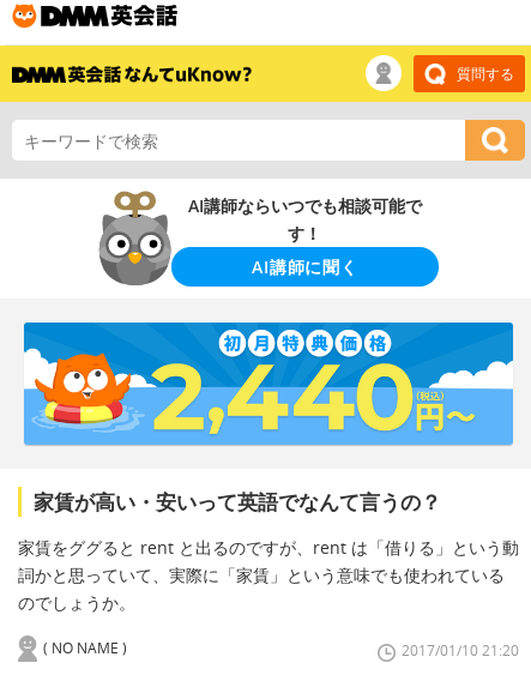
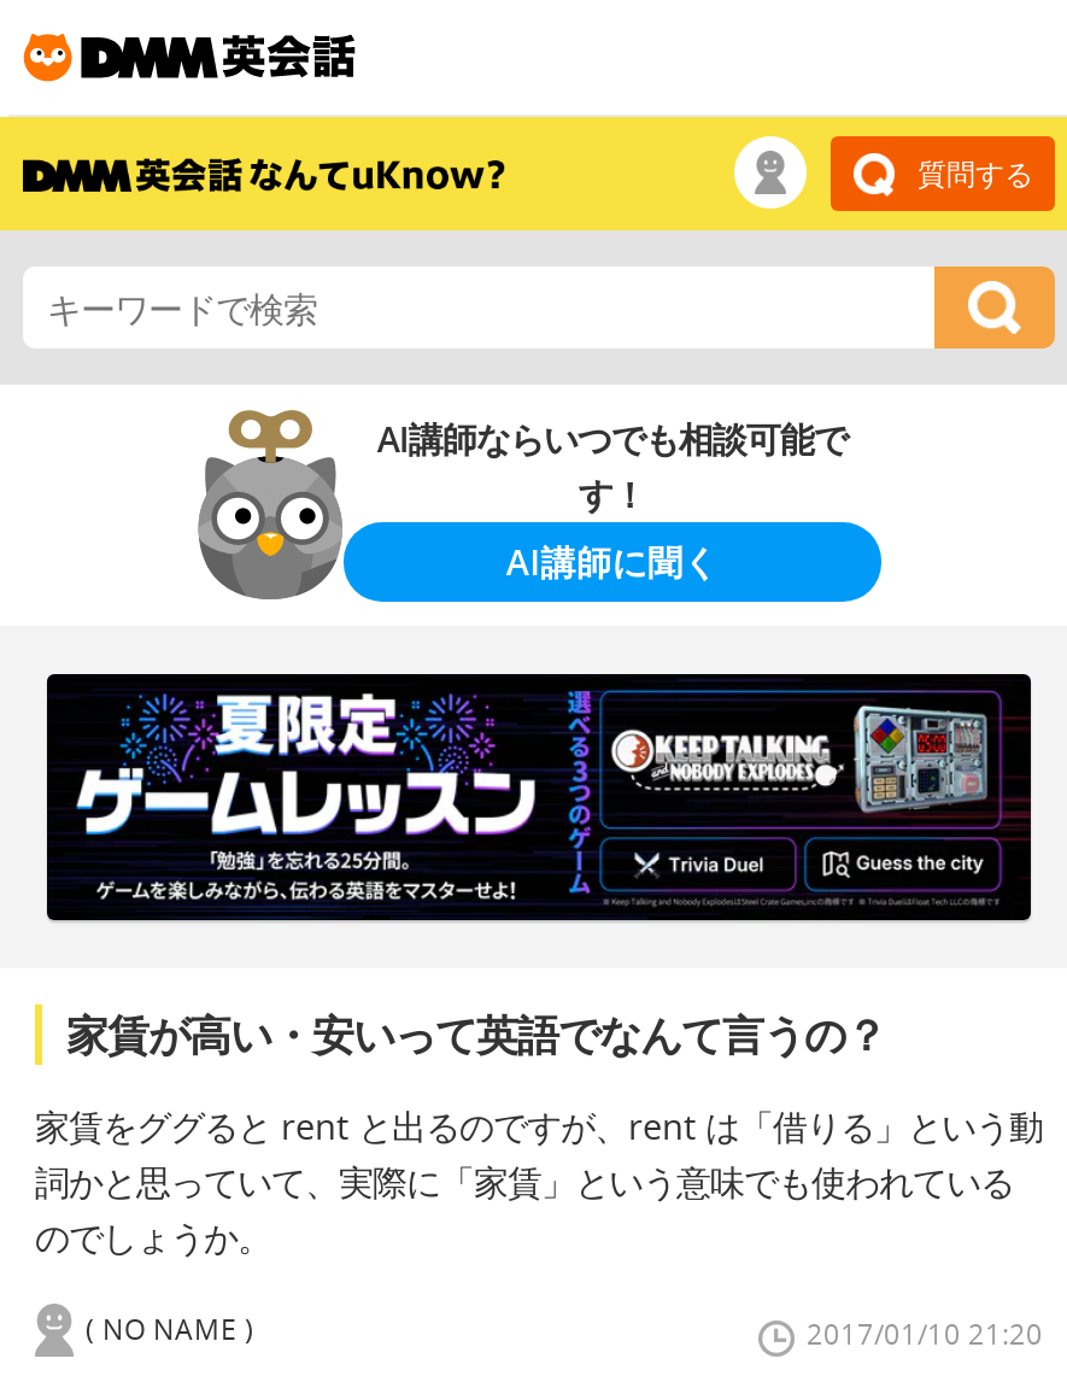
[23,321,514,446] [image] -> [45,672,1033,923] [image]

